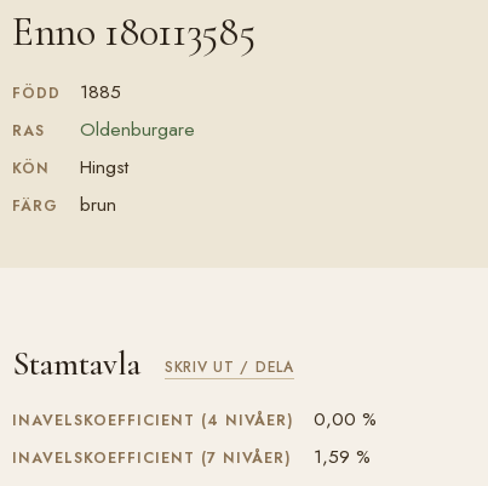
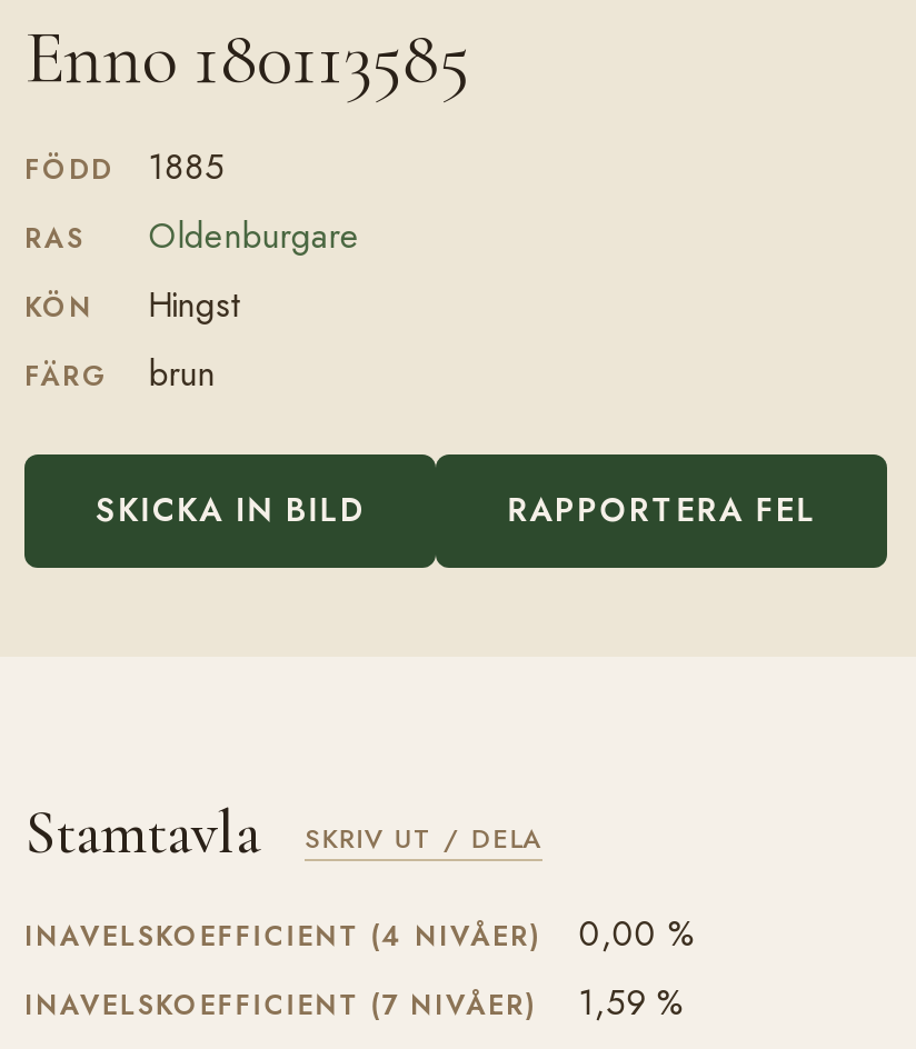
none -> [96,487,817,531] SKICKA IN BILD | RAPPORTERA FEL

